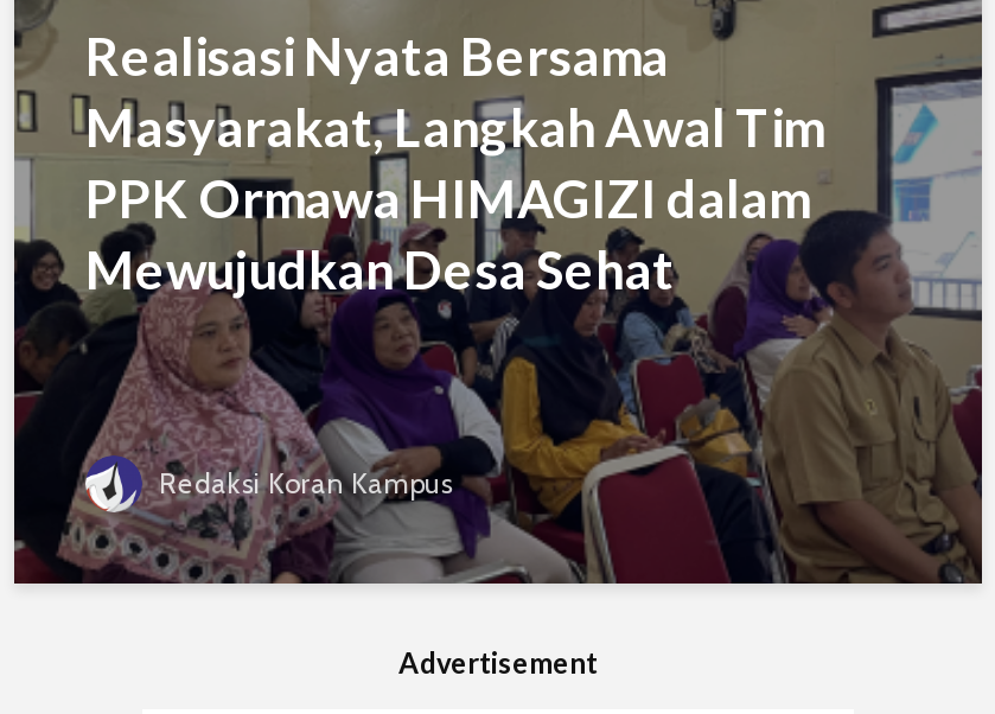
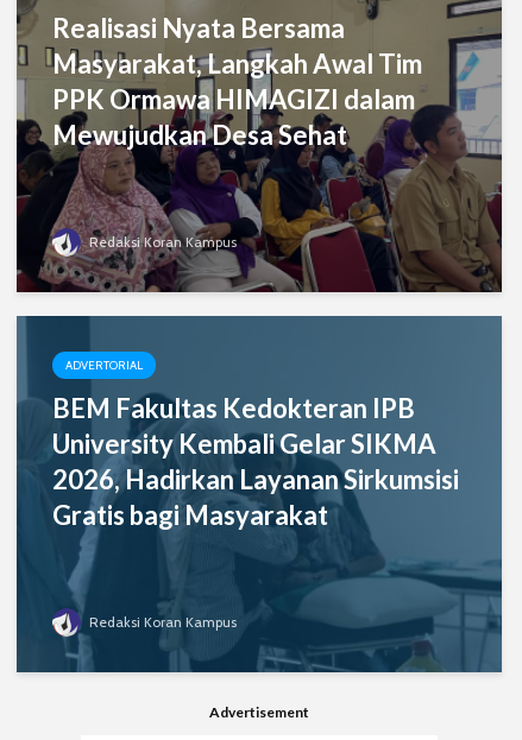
none -> [15,315,503,673] [image] | ADVERTORIAL | BEM Fakultas Kedokteran IPB | University Kembali Gelar SIKMA | 2026, Hadirkan Layanan Sirkumsisi | Gratis bagi Masyarakat
none -> [86,613,237,631] Redaksi Koran Kampus

